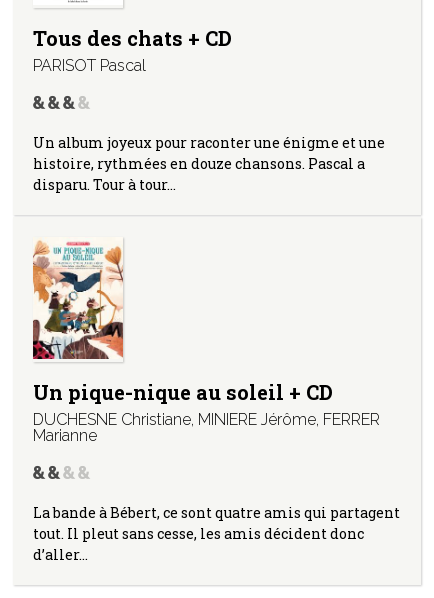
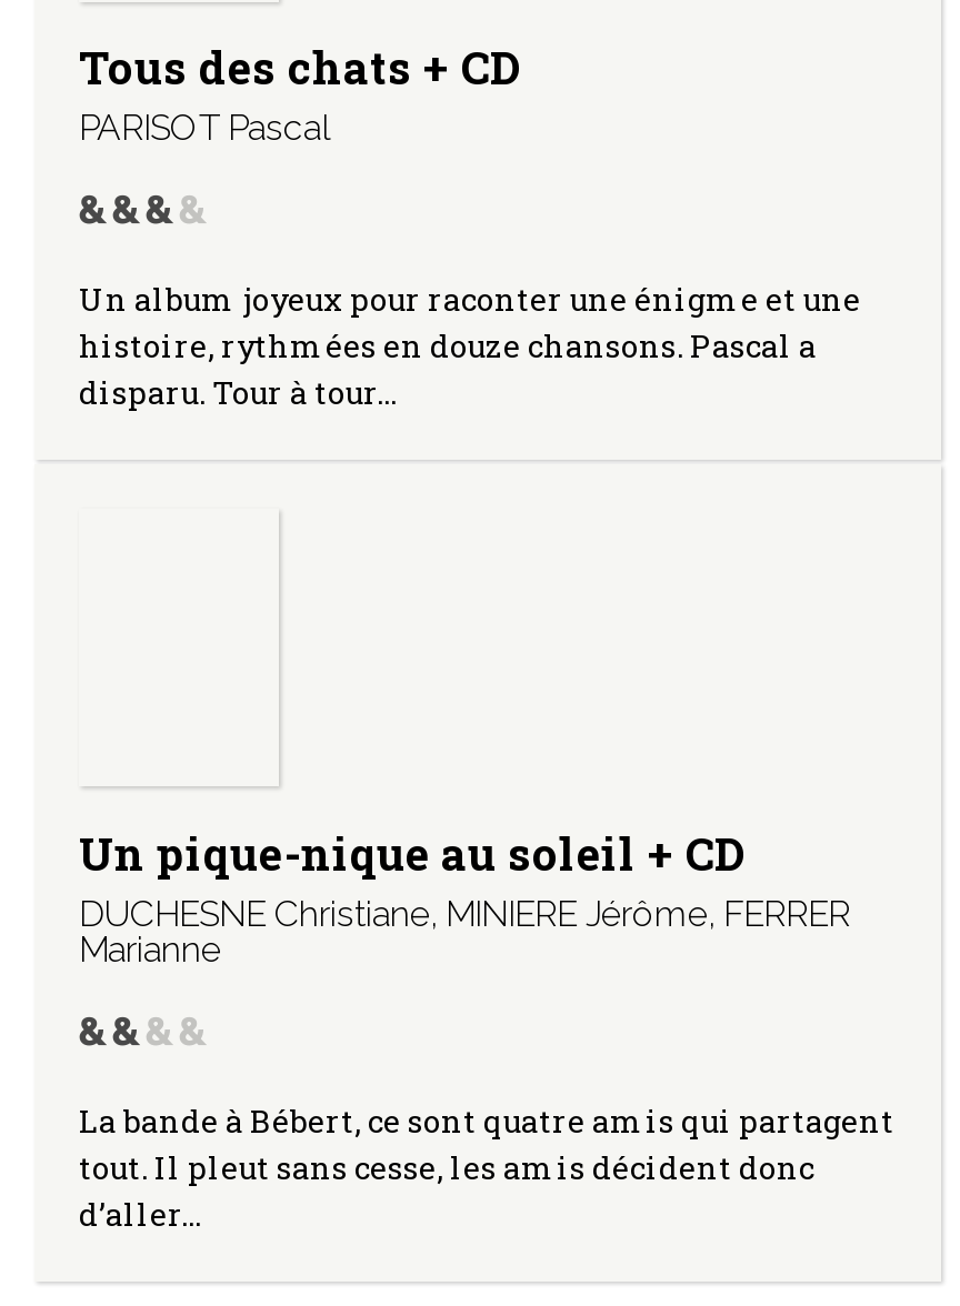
[32,239,124,360] [image] -> none

